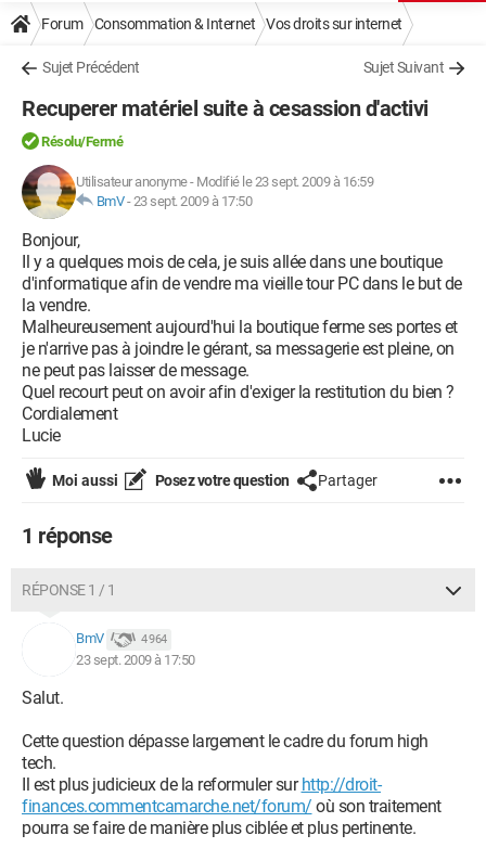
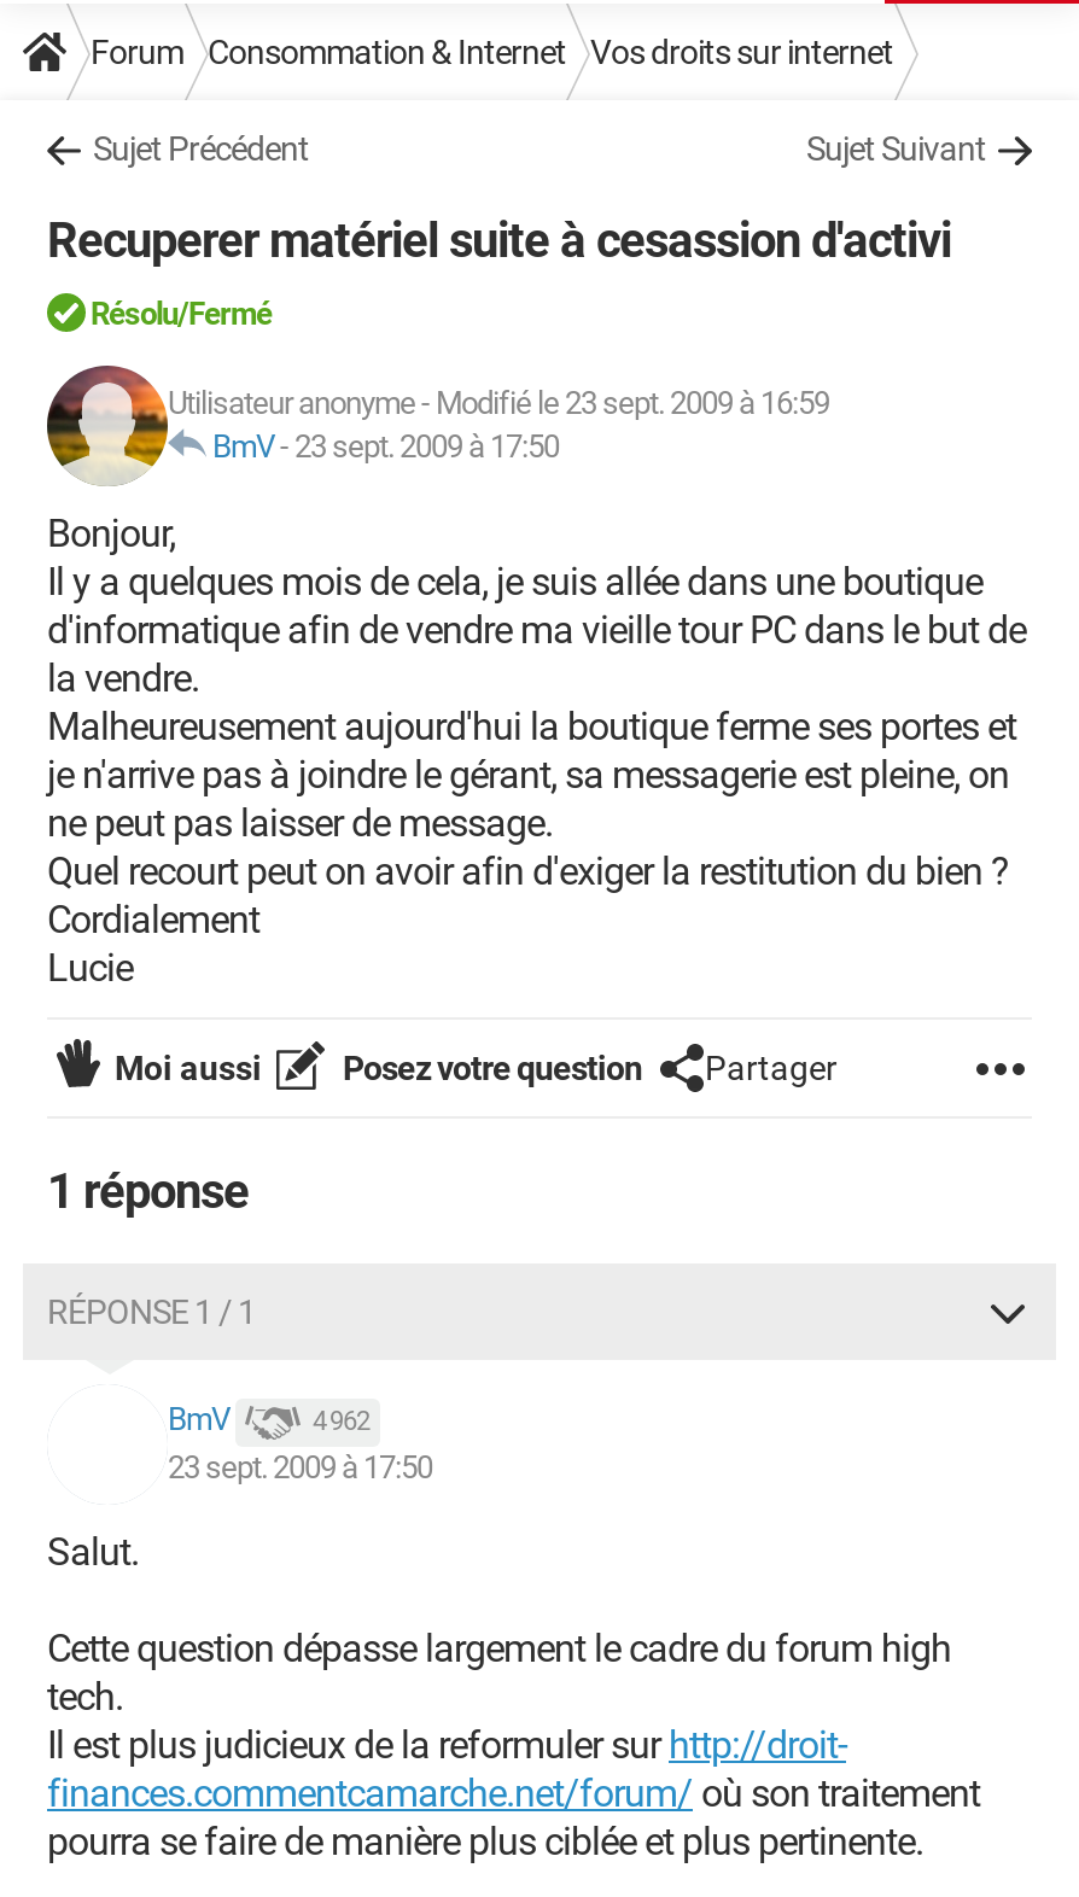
[141,632,167,646] 4 964 -> [313,1406,369,1437] 4 962

